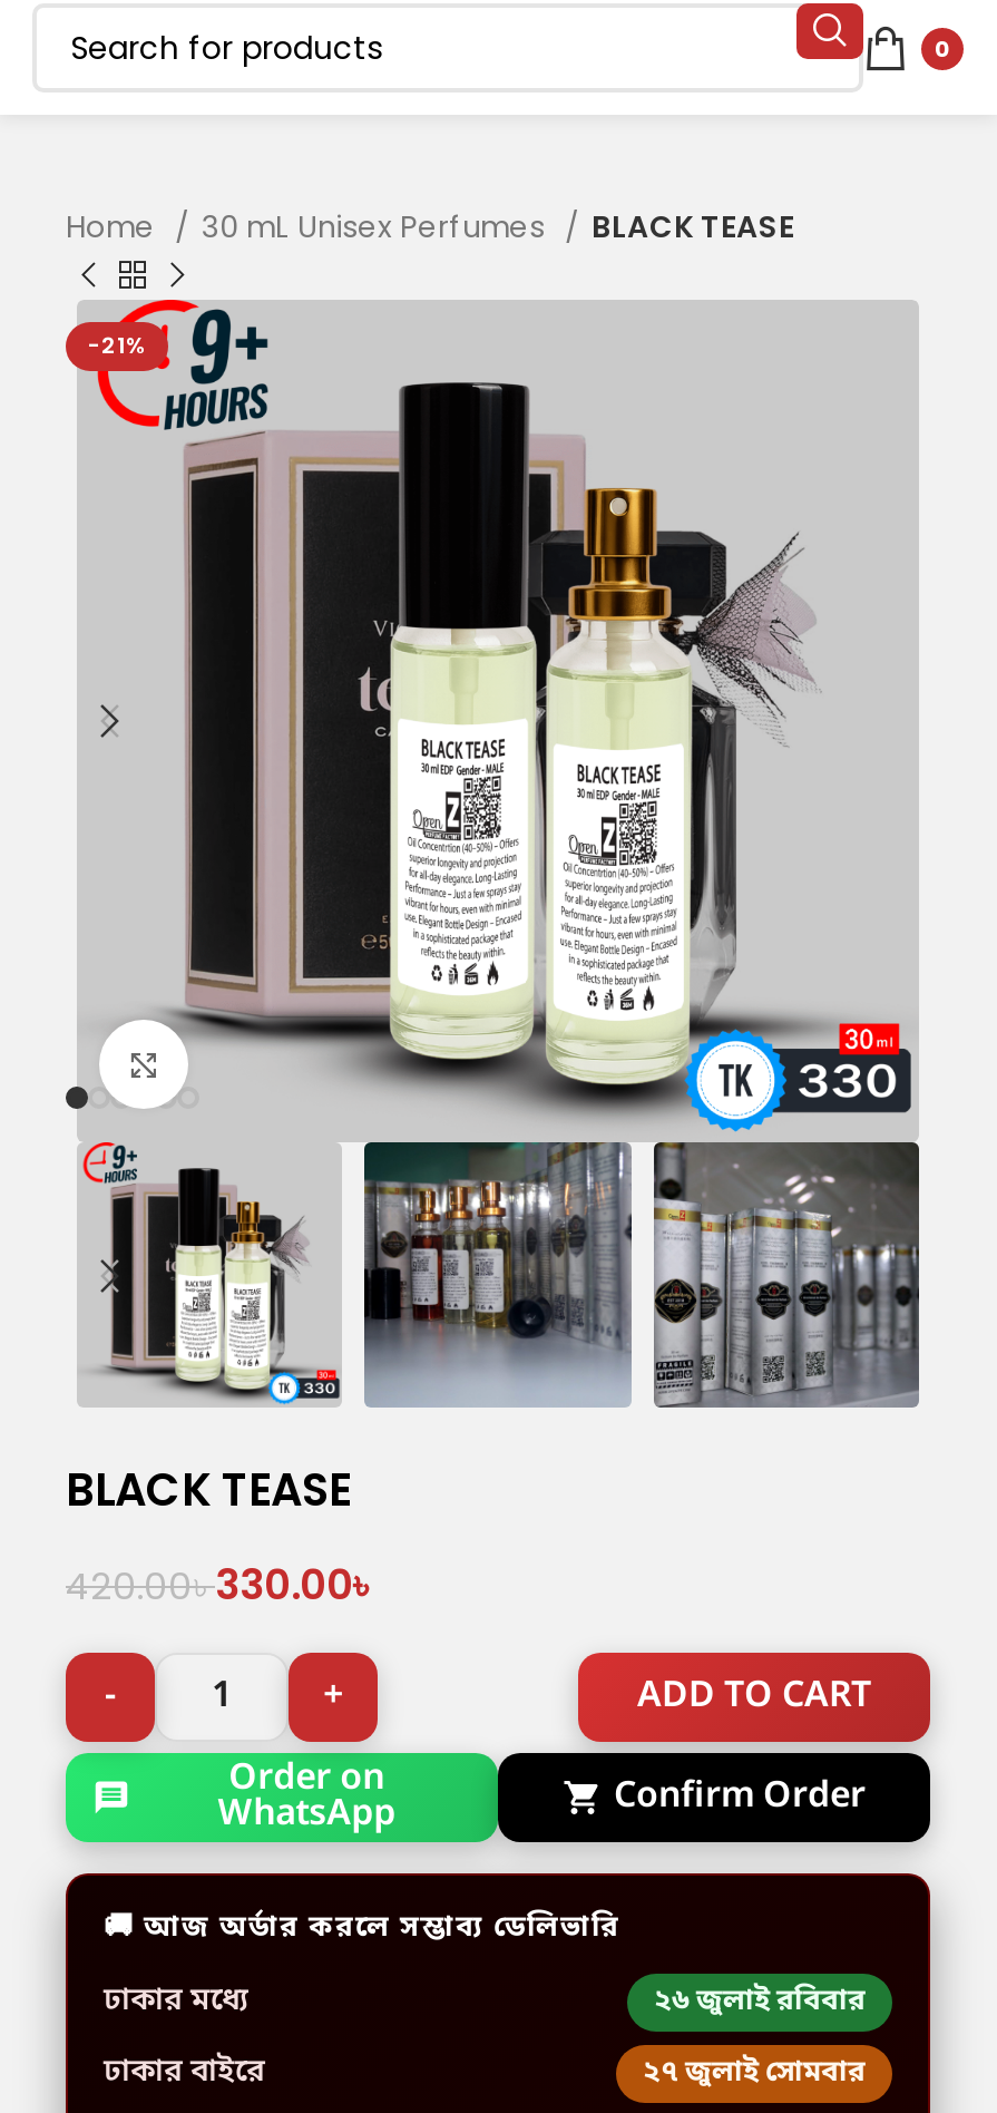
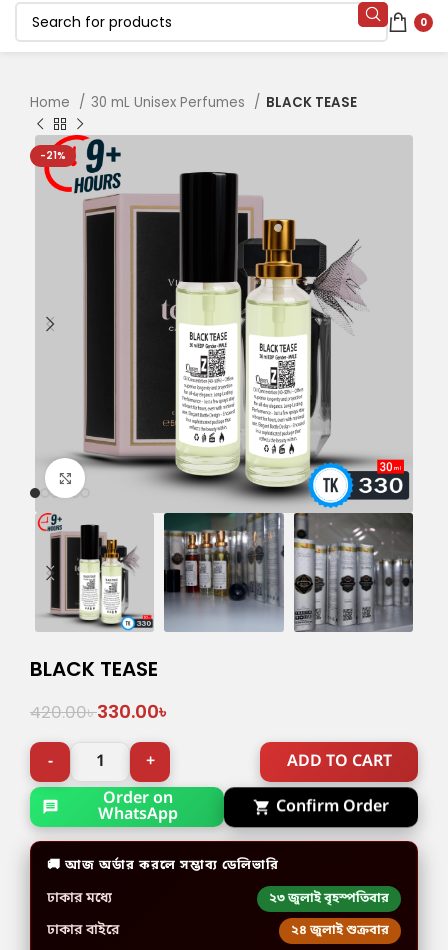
[654,1983,866,2021] ২৬ জুলাই রবিবার -> [269,890,389,907] ২৩ জুলাই বৃহস্পতিবার
[643,2055,866,2092] ২৭ জুলাই সোমবার -> [291,922,389,939] ২৪ জুলাই শুক্রবার

